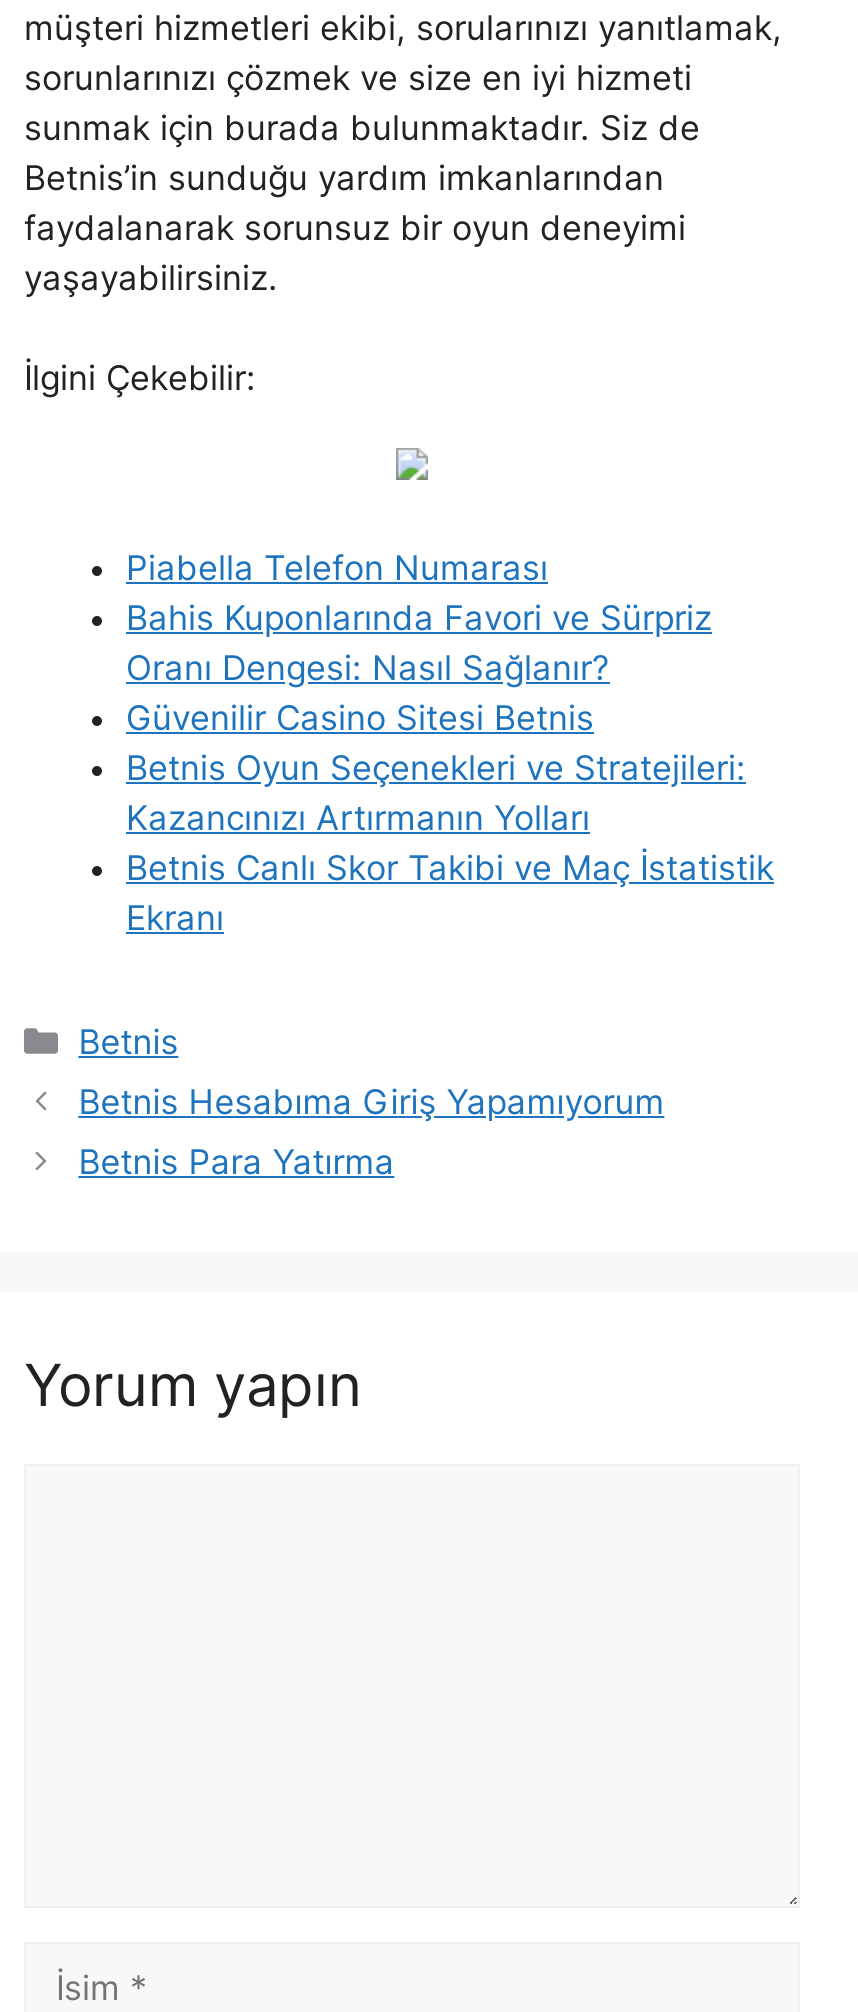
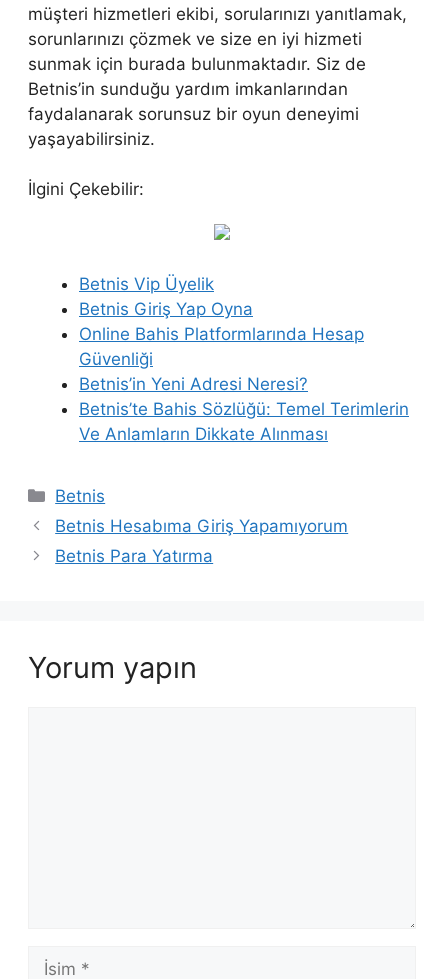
[126,548,774,938] Piabella Telefon Numarası | Bahis Kuponlarında Favori ve Sürpriz | Oranı Dengesi: Nasıl Sağlanır? | Güvenilir Casino Sitesi Betnis | Betnis Oyun Seçenekleri ve Stratejileri: | Kazancınızı Artırmanın Yolları | Betnis Canlı Skor Takibi ve Maç İstatistik | Ekranı -> [79,274,409,444] Betnis Vip Üyelik | Betnis Giriş Yap Oyna | Online Bahis Platformlarında Hesap | Güvenliği | Betnis’in Yeni Adresi Neresi? | Betnis’te Bahis Sözlüğü: Temel Terimlerin | Ve Anlamların Dikkate Alınması

